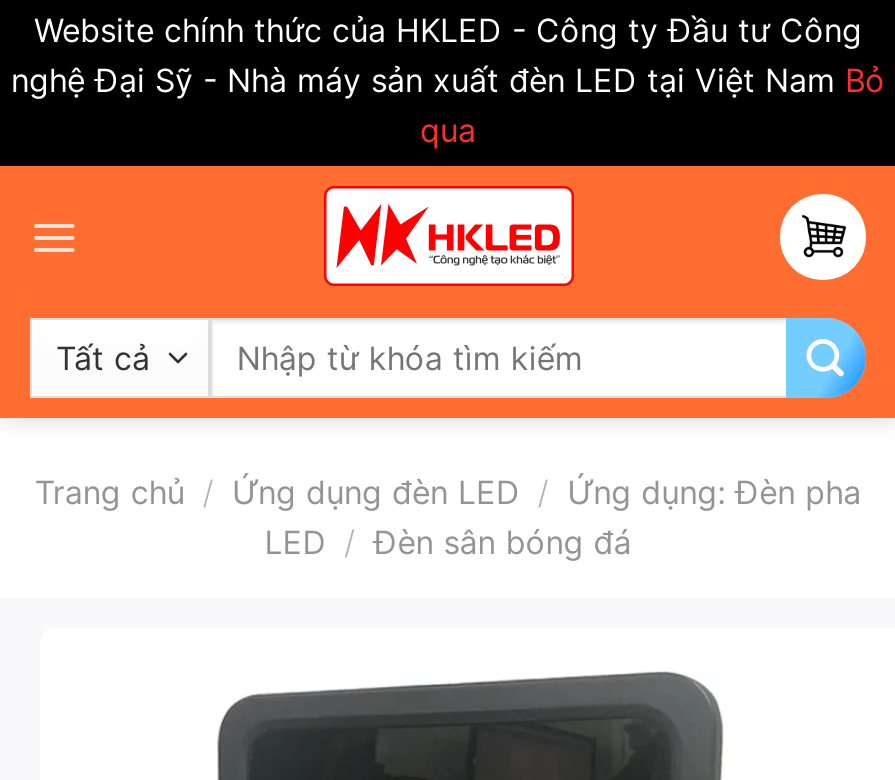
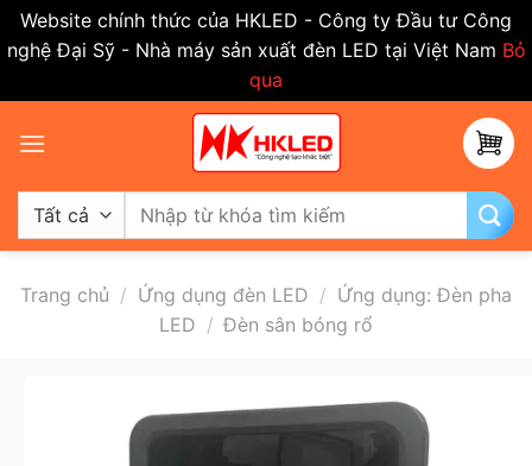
[264,522,632,562] LED / Đèn sân bóng đá -> [159,313,373,337] LED / Đèn sân bóng rổ

